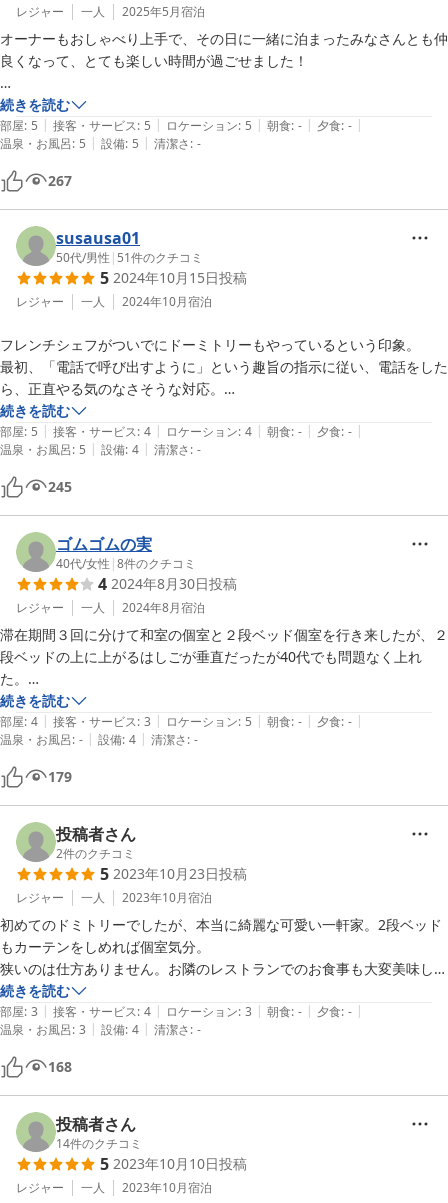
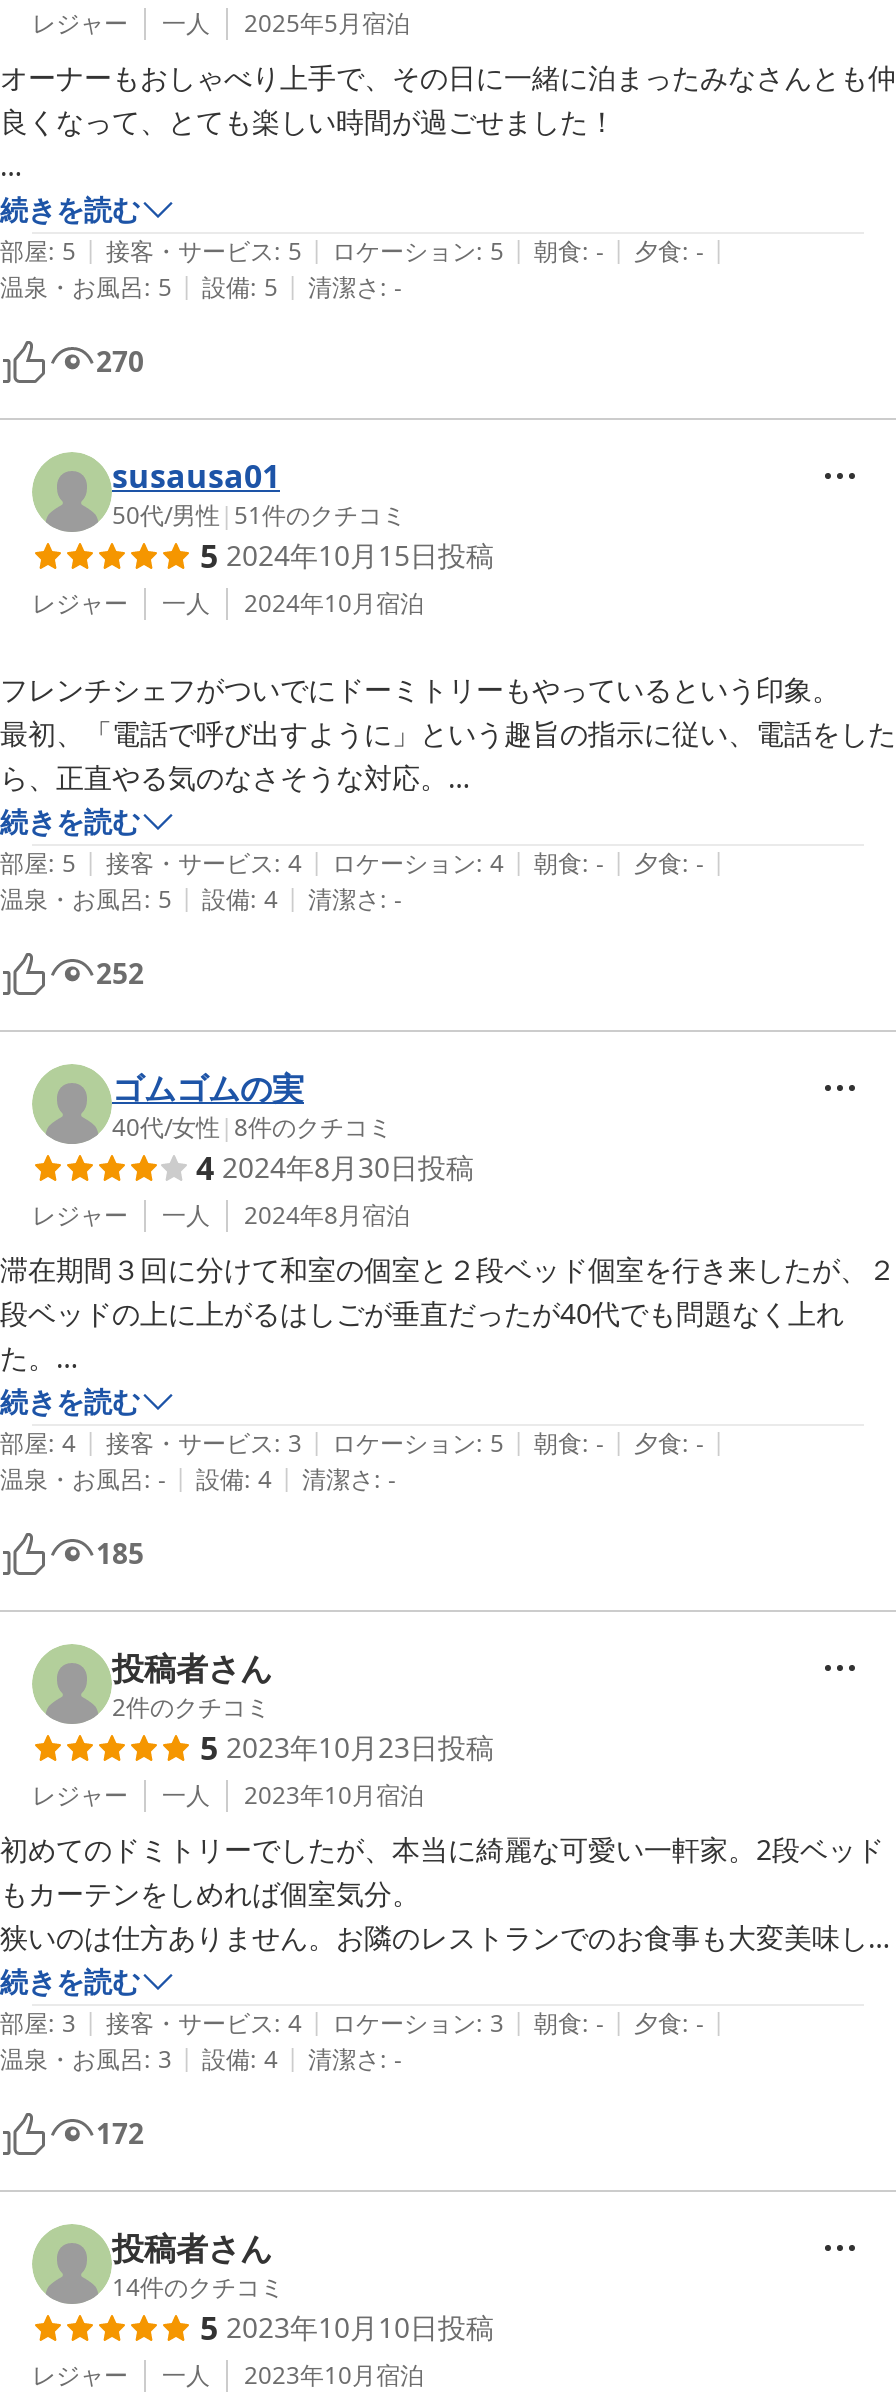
[48,171,72,190] 267 -> [96,342,144,380] 270
[48,477,72,496] 245 -> [96,954,144,992] 252
[48,767,72,786] 179 -> [96,1534,144,1572] 185
[48,1057,72,1076] 168 -> [96,2114,144,2152] 172

